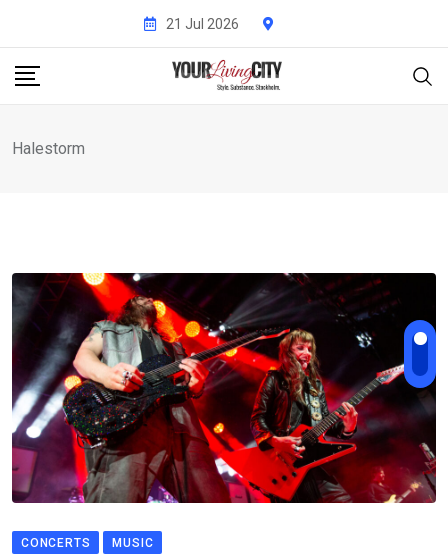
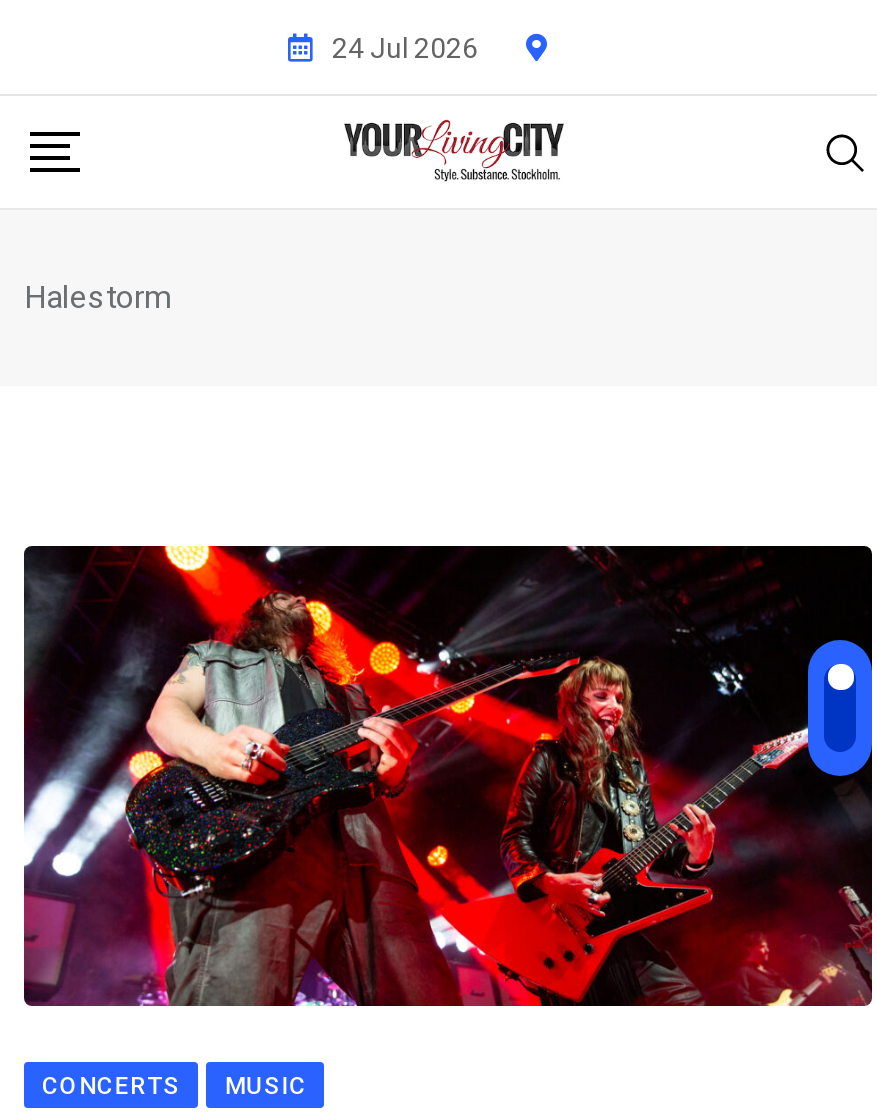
[166,15,239,31] 21 Jul 2026 -> [332,31,478,63] 24 Jul 2026

